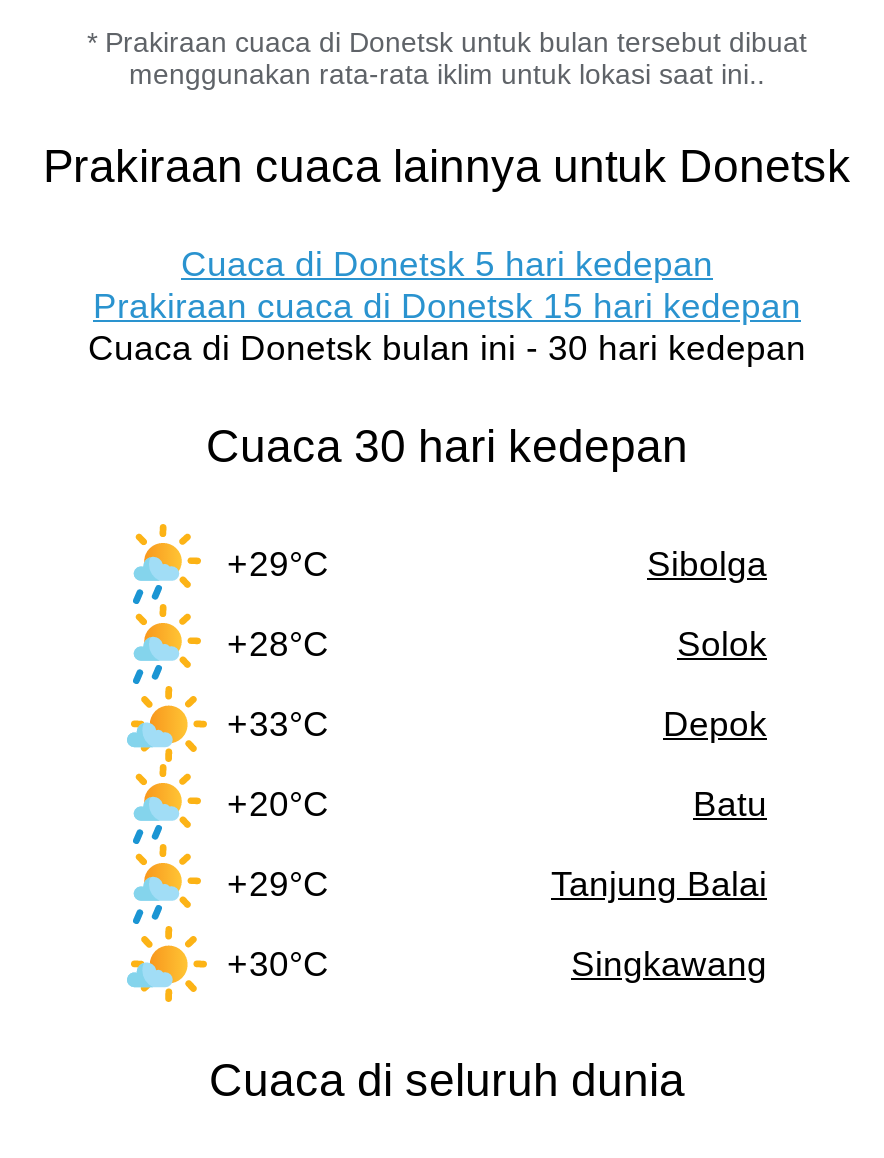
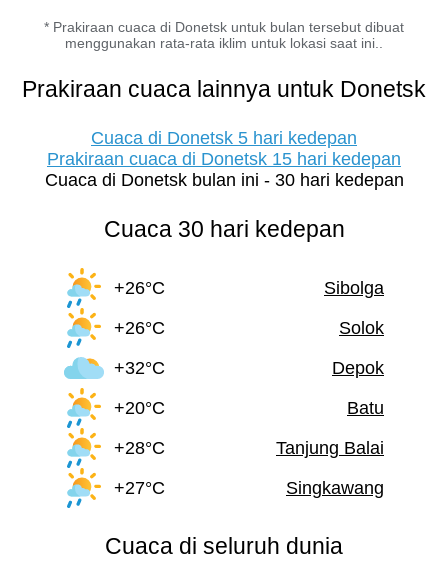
[227,544,329,584] +29°C -> [114,278,165,298] +26°C
[227,624,329,664] +28°C -> [114,318,165,338] +26°C
[127,684,329,762] [image] | +33°C -> [63,349,165,387] [image] | +32°C
[227,864,329,904] +29°C -> [114,438,165,458] +28°C
[125,924,329,1004] [image] | +30°C -> [64,467,165,509] [image] | +27°C

